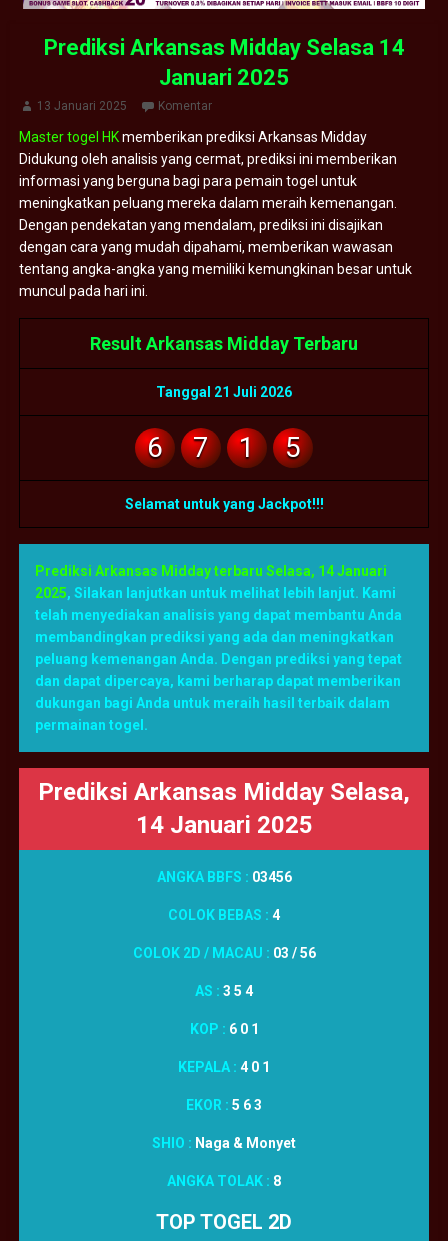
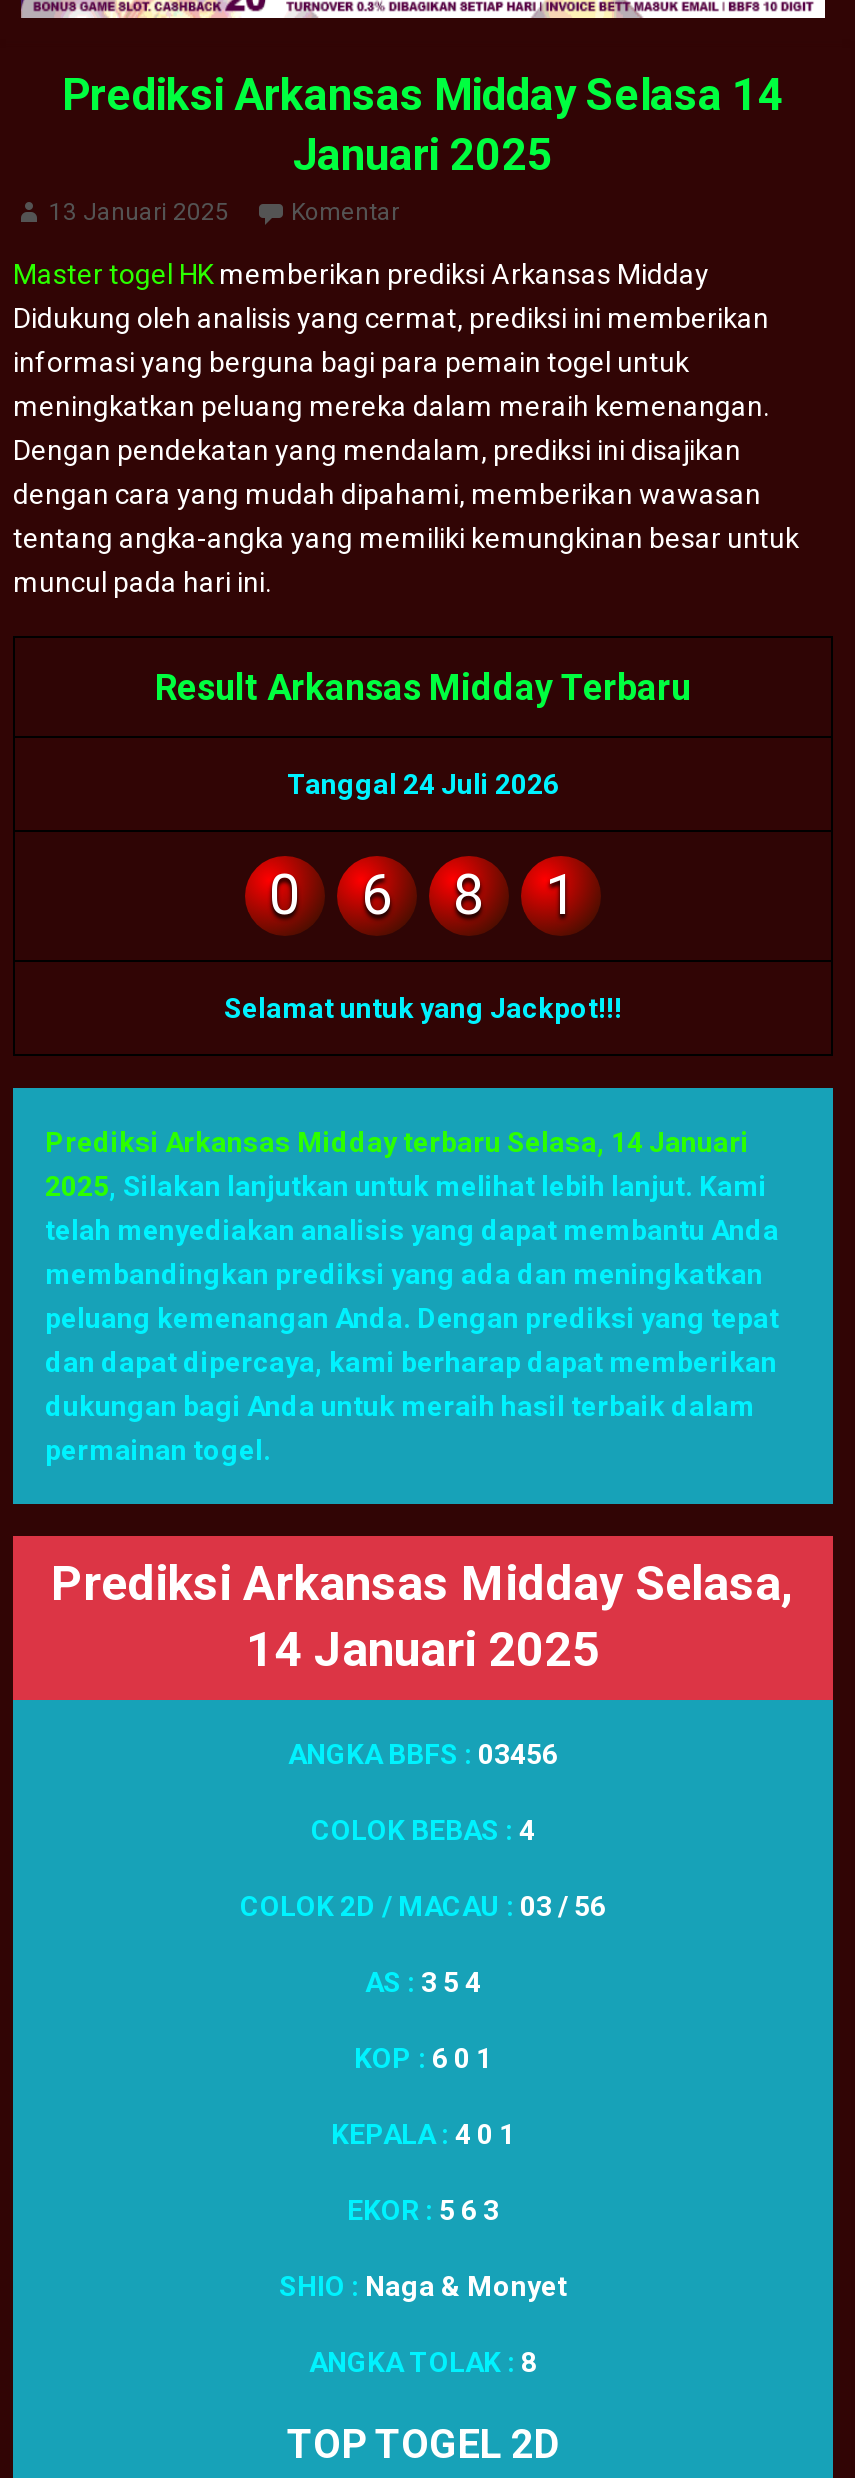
[156,384,292,400] Tanggal 21 Juli 2026 -> [269,769,559,929] Tanggal 24 Juli 2026 | 0
[193,431,209,464] 7 -> [453,863,485,929] 8
[285,431,301,464] 5 -> none

